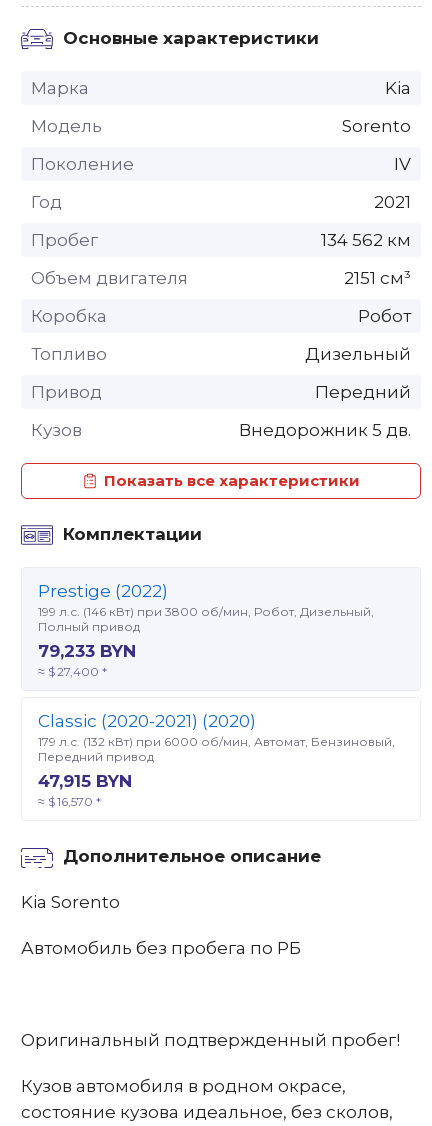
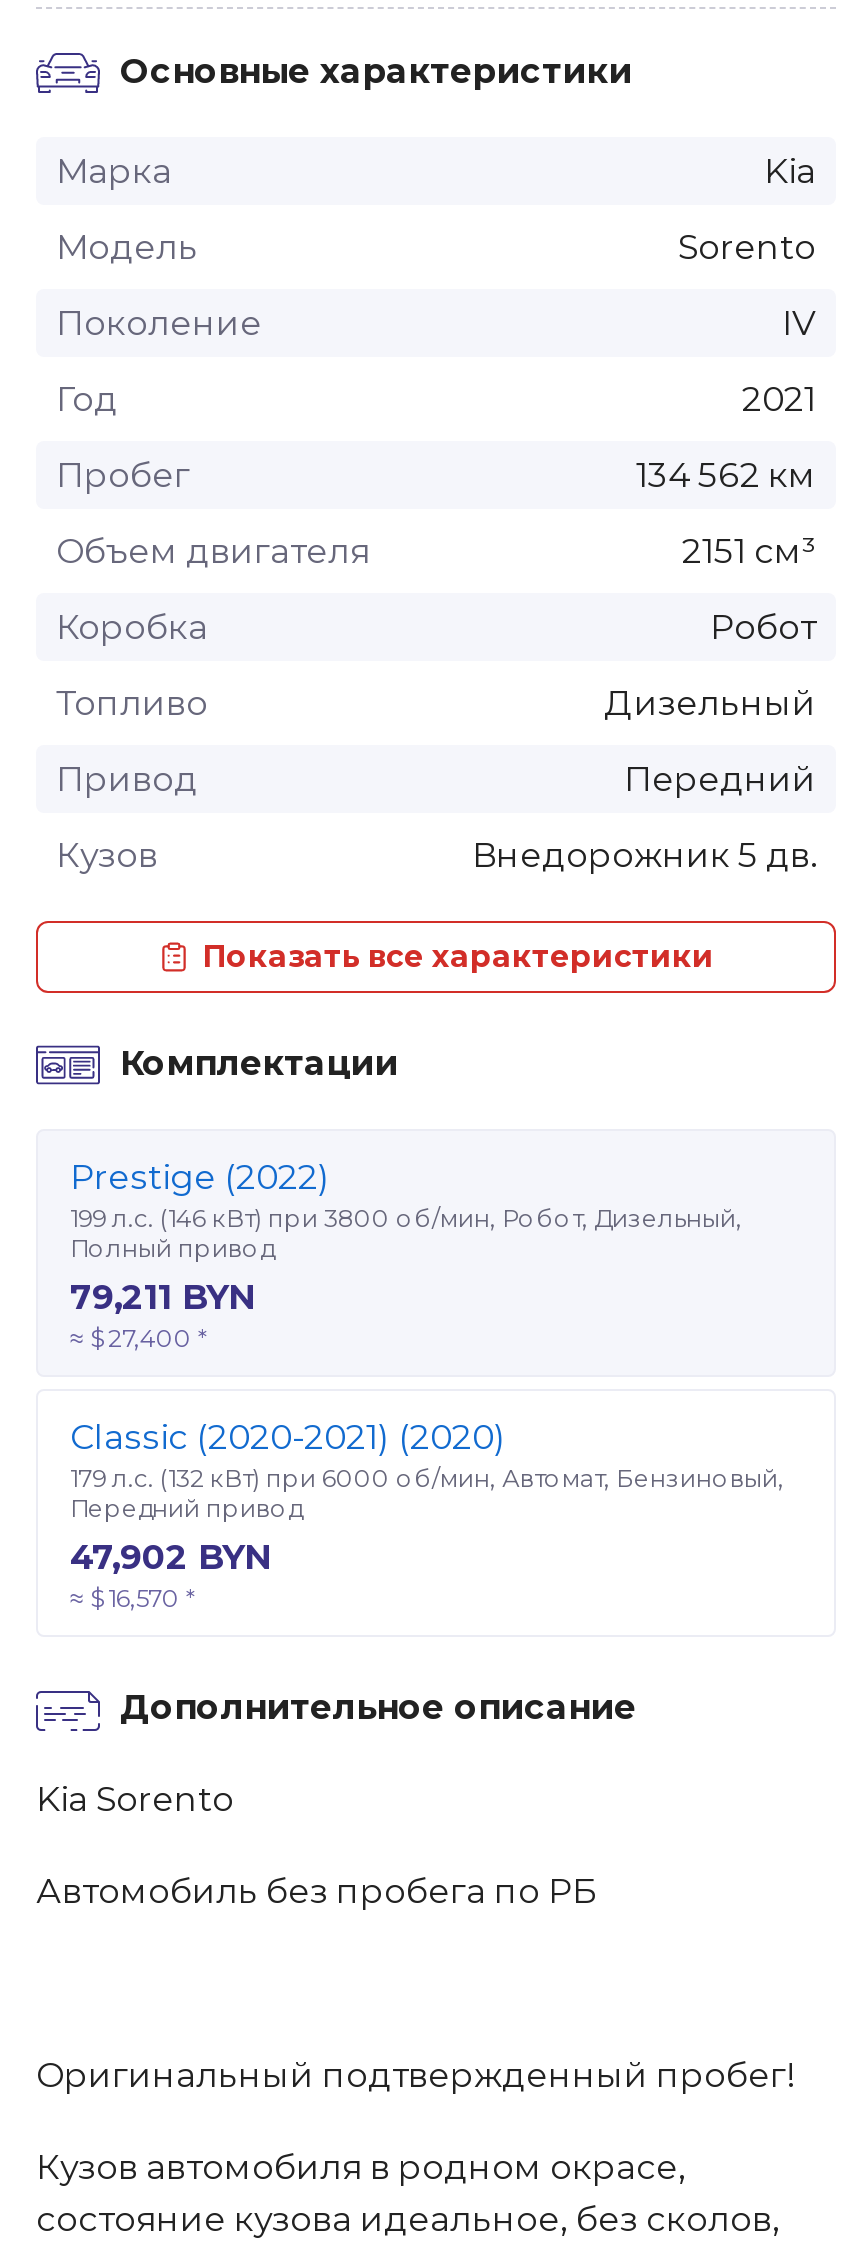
[38,641,136,661] 79,233 BYN -> [70,1277,254,1317] 79,211 BYN
[38,771,132,791] 47,915 BYN -> [70,1537,270,1577] 47,902 BYN

